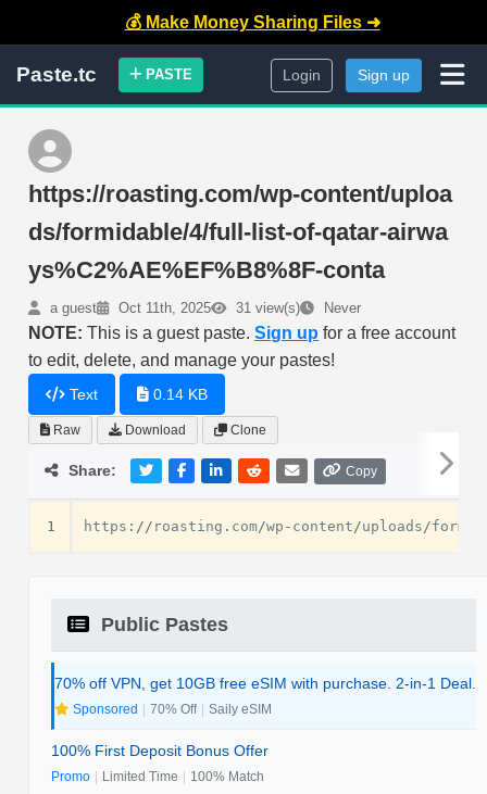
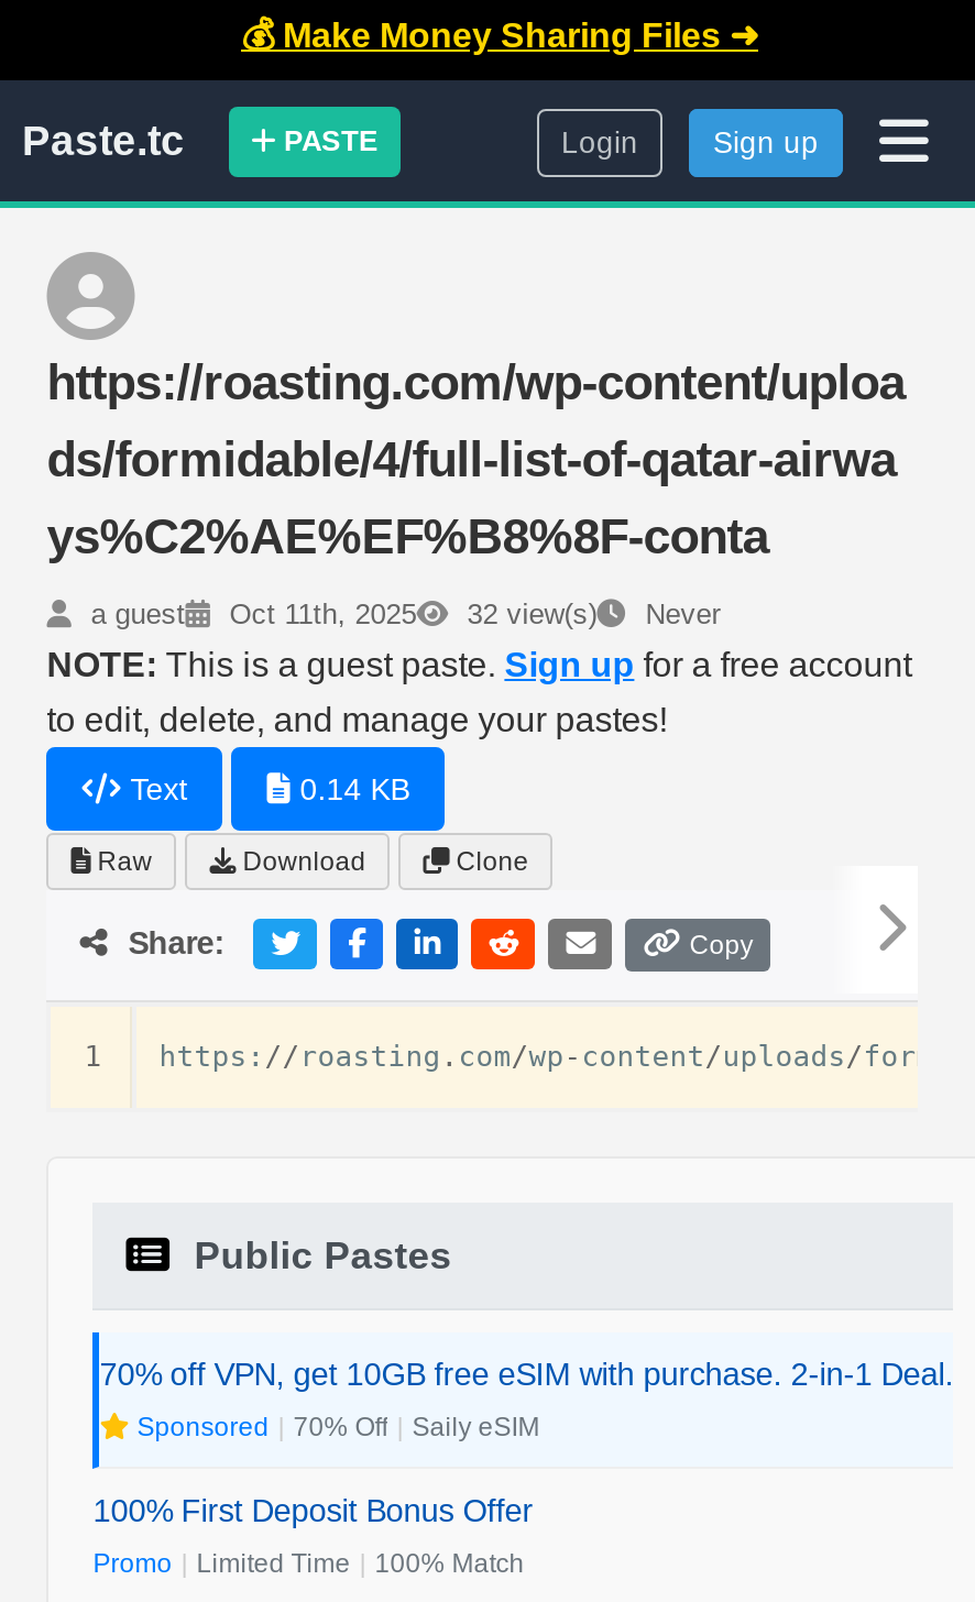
[46,300,361,316] a guest Oct 11th, 2025 31 view(s) Never -> [82,597,720,630] a guest Oct 11th, 2025 32 view(s) Never

